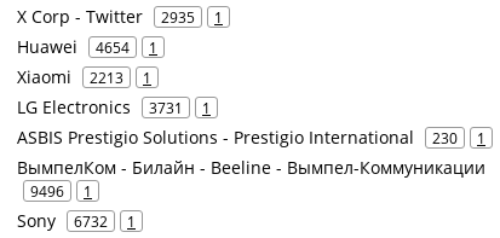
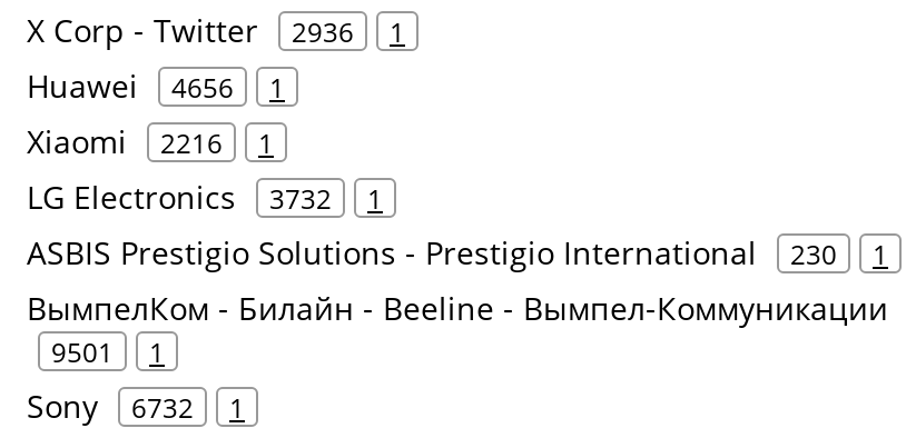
[17,5,223,28] X Corp - Twitter 2935 1 -> [27,9,405,51] X Corp - Twitter 2936 1
[17,35,157,58] Huawei 4654 1 -> [27,64,285,107] Huawei 4656 1
[17,65,151,88] Xiaomi 2213 1 -> [27,120,274,162] Xiaomi 2216 1
[17,95,211,118] LG Electronics 3731 1 -> [27,176,383,218] LG Electronics 3732 1
[30,181,92,201] 9496 1 -> [51,334,165,369] 9501 1

